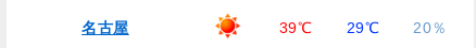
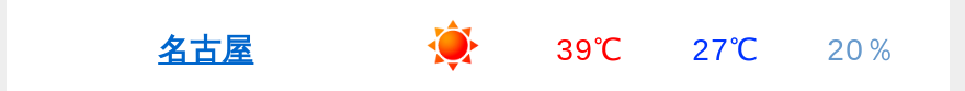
[279,19,447,36] 39℃ 29℃ 20％ -> [556,31,896,66] 39℃ 27℃ 20％

